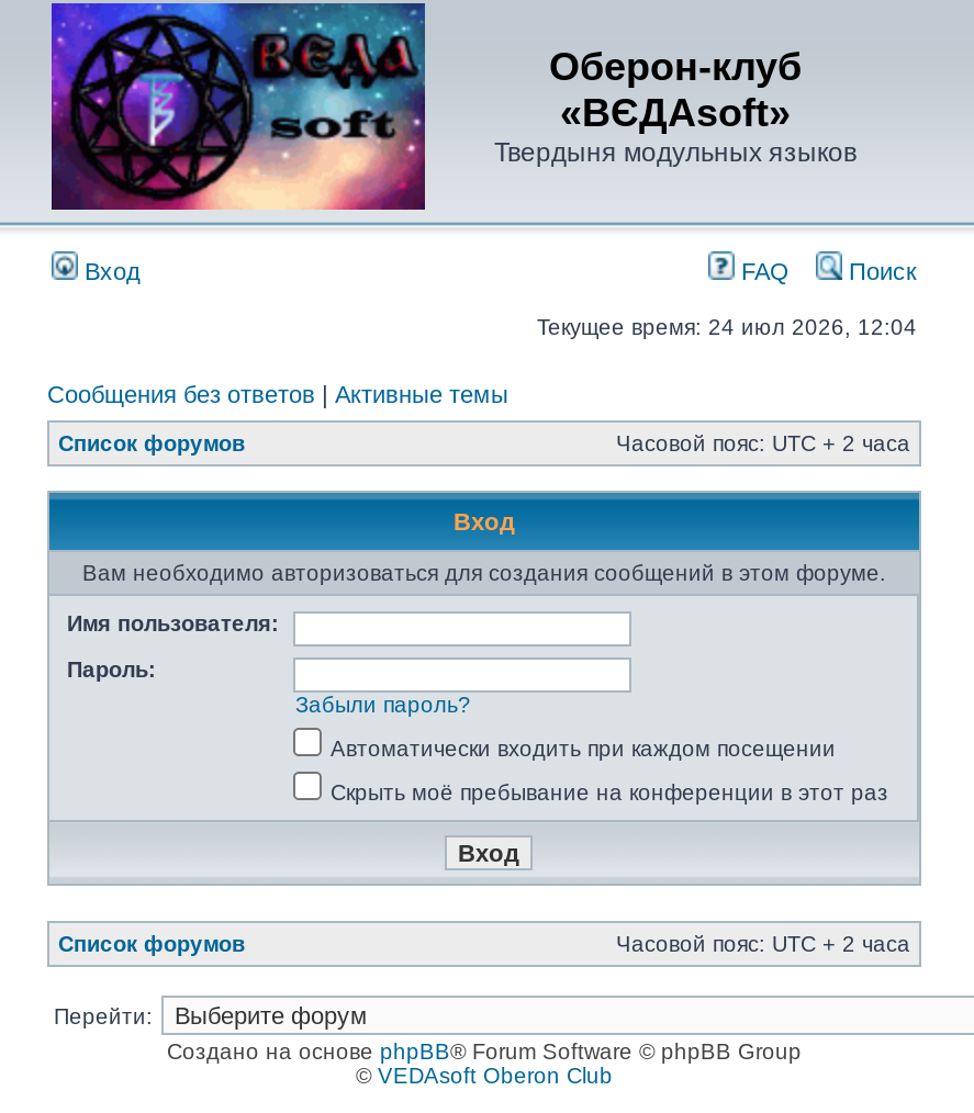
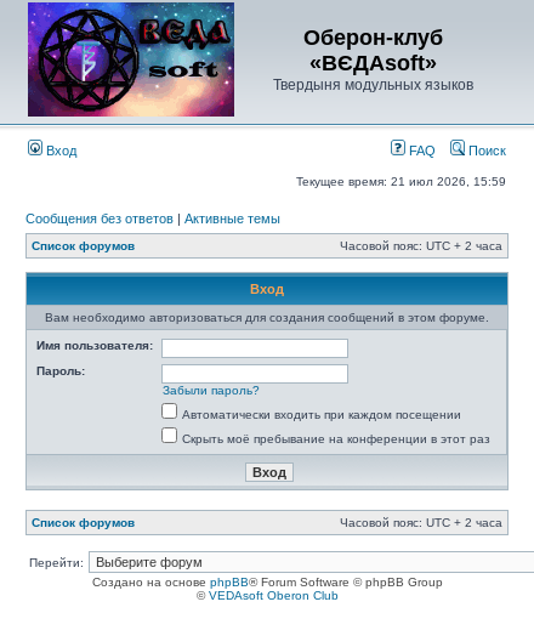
[537,315,917,339] Текущее время: 24 июл 2026, 12:04 -> [296,175,506,188] Текущее время: 21 июл 2026, 15:59

